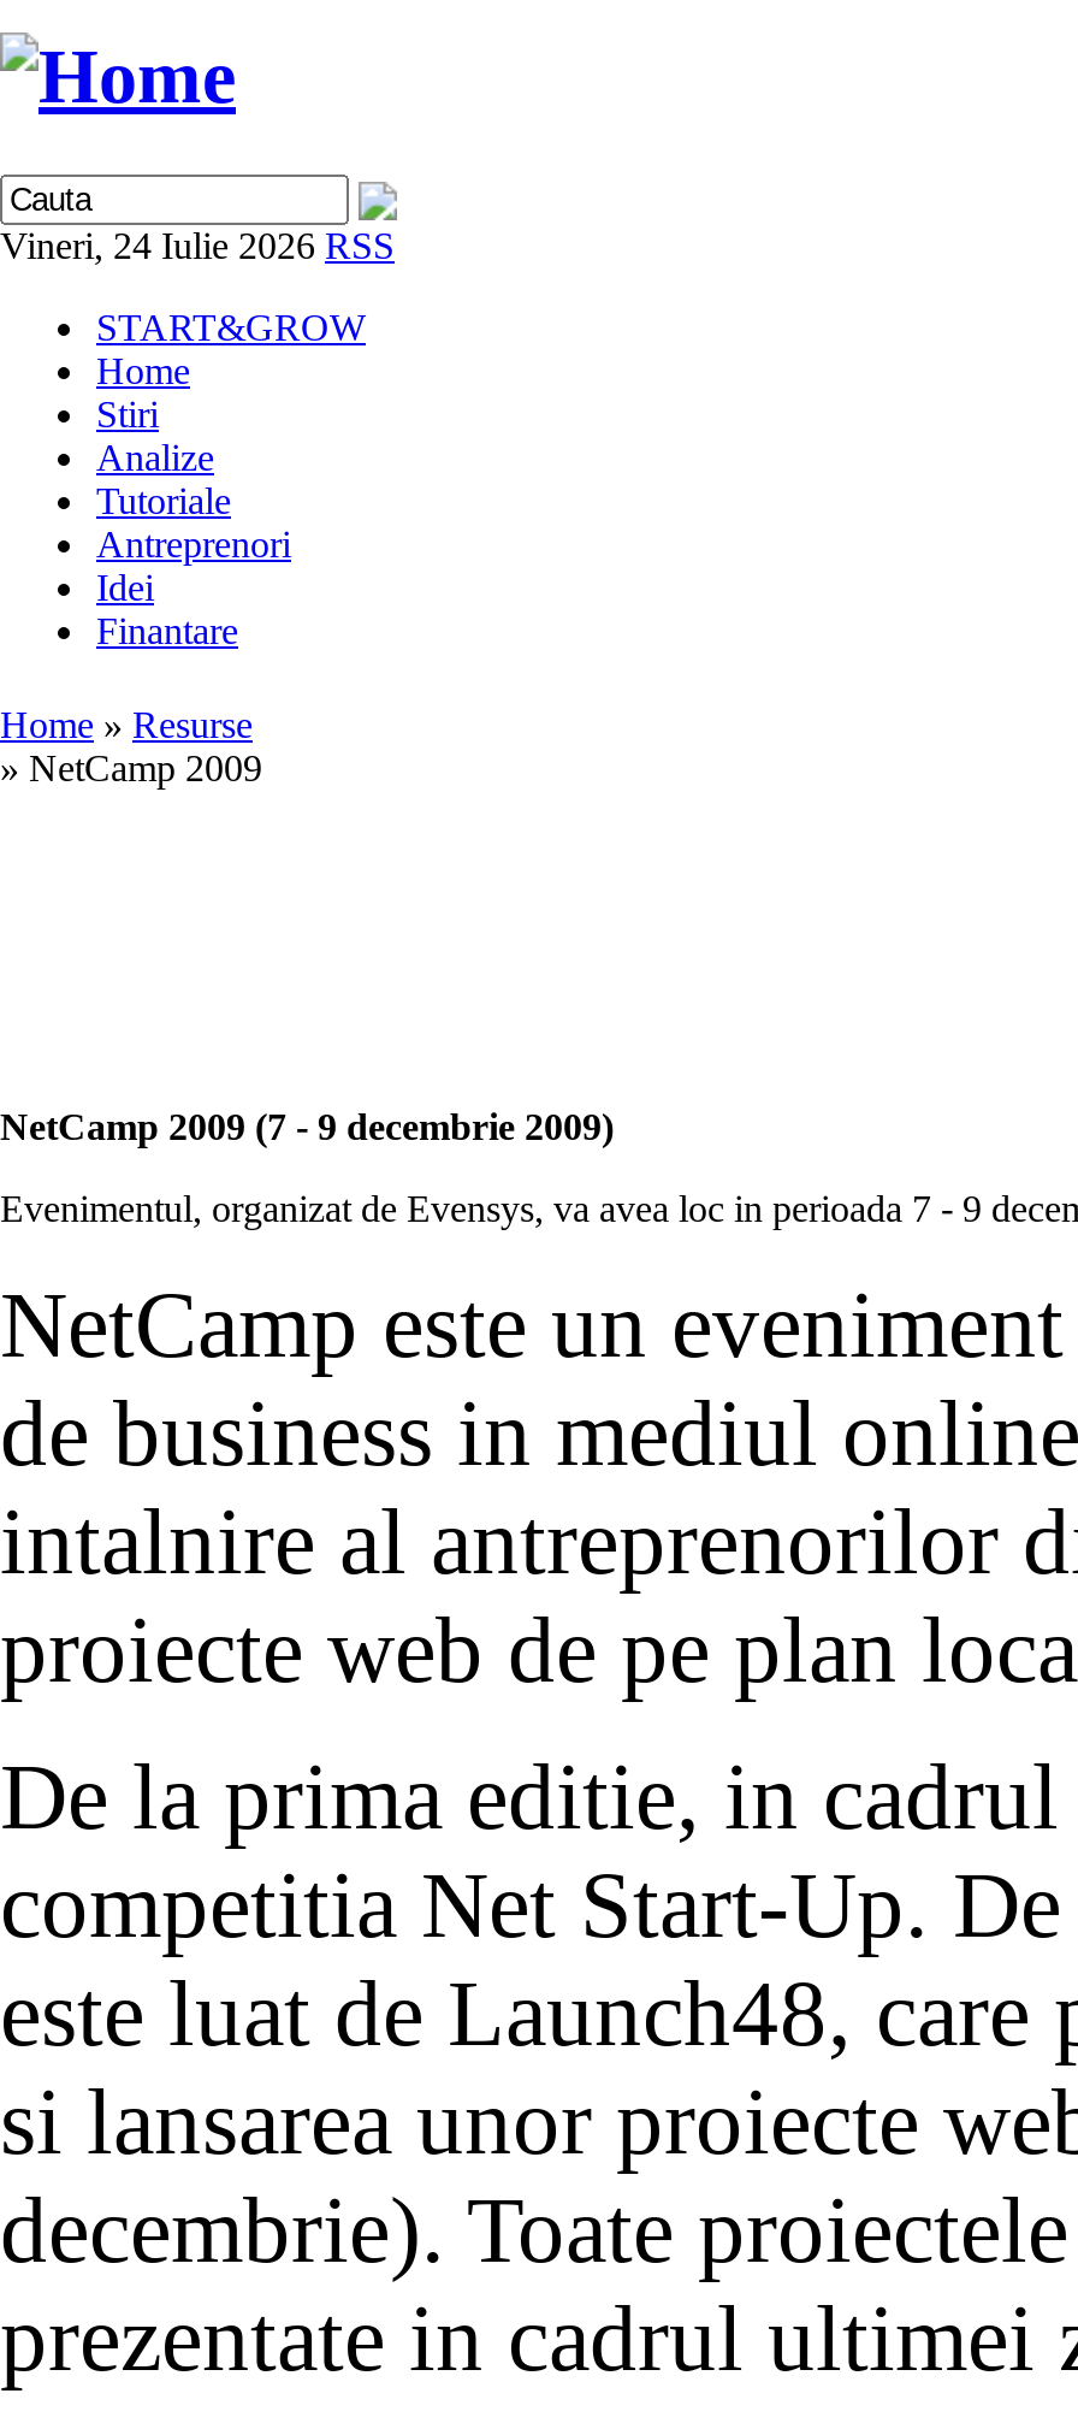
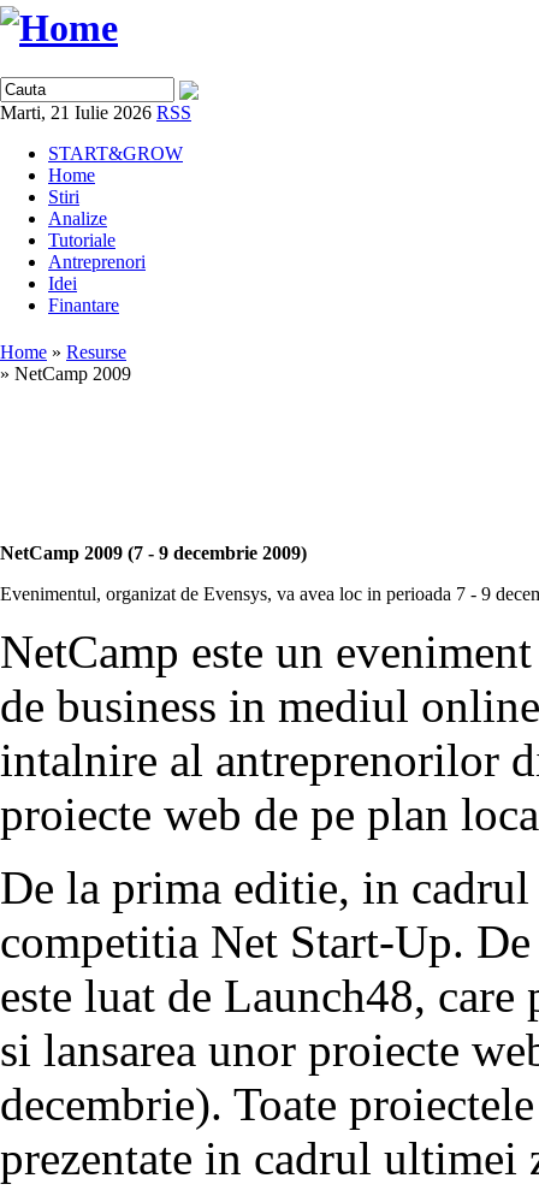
[0,225,395,266] Vineri, 24 Iulie 2026RSS -> [0,102,191,123] Marti, 21 Iulie 2026RSS

